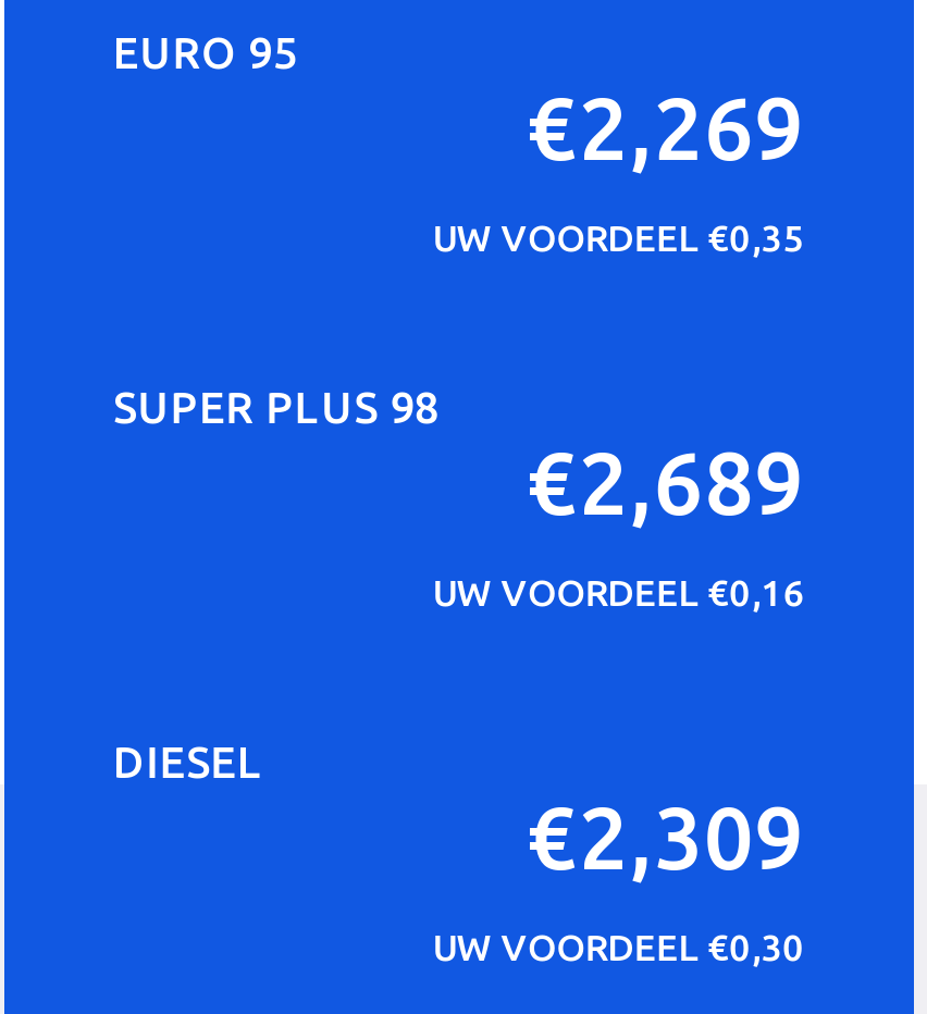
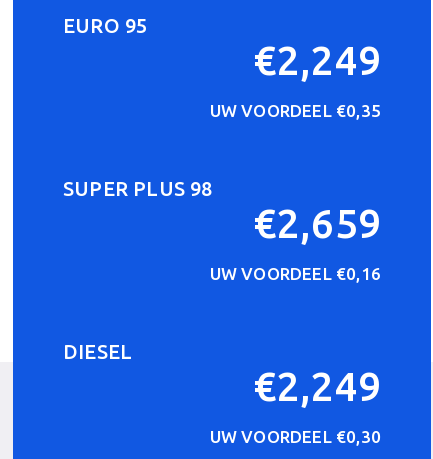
[526,80,805,178] €2,269 -> [253,38,381,83] €2,249
[526,435,805,533] €2,689 -> [253,201,381,246] €2,659
[526,790,805,888] €2,309 -> [253,364,381,409] €2,249

